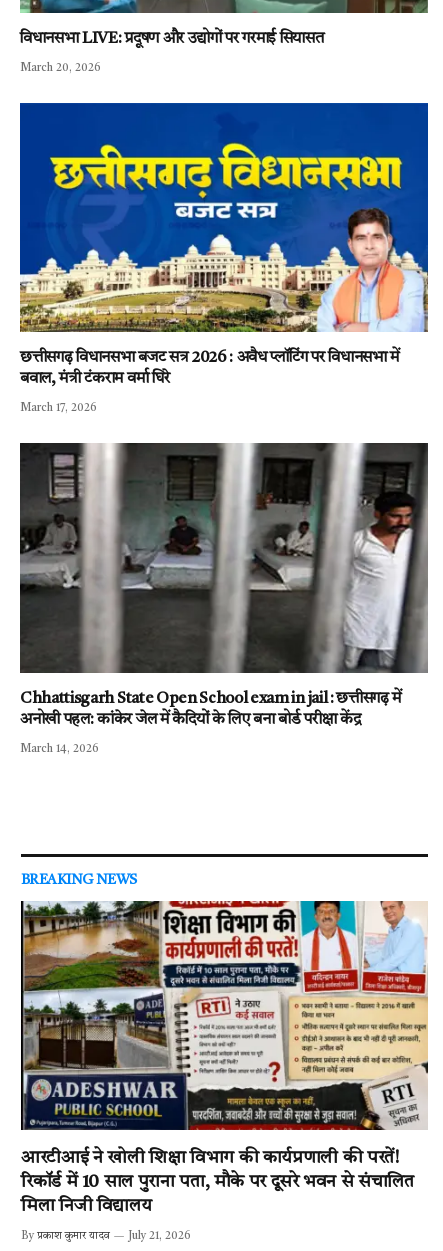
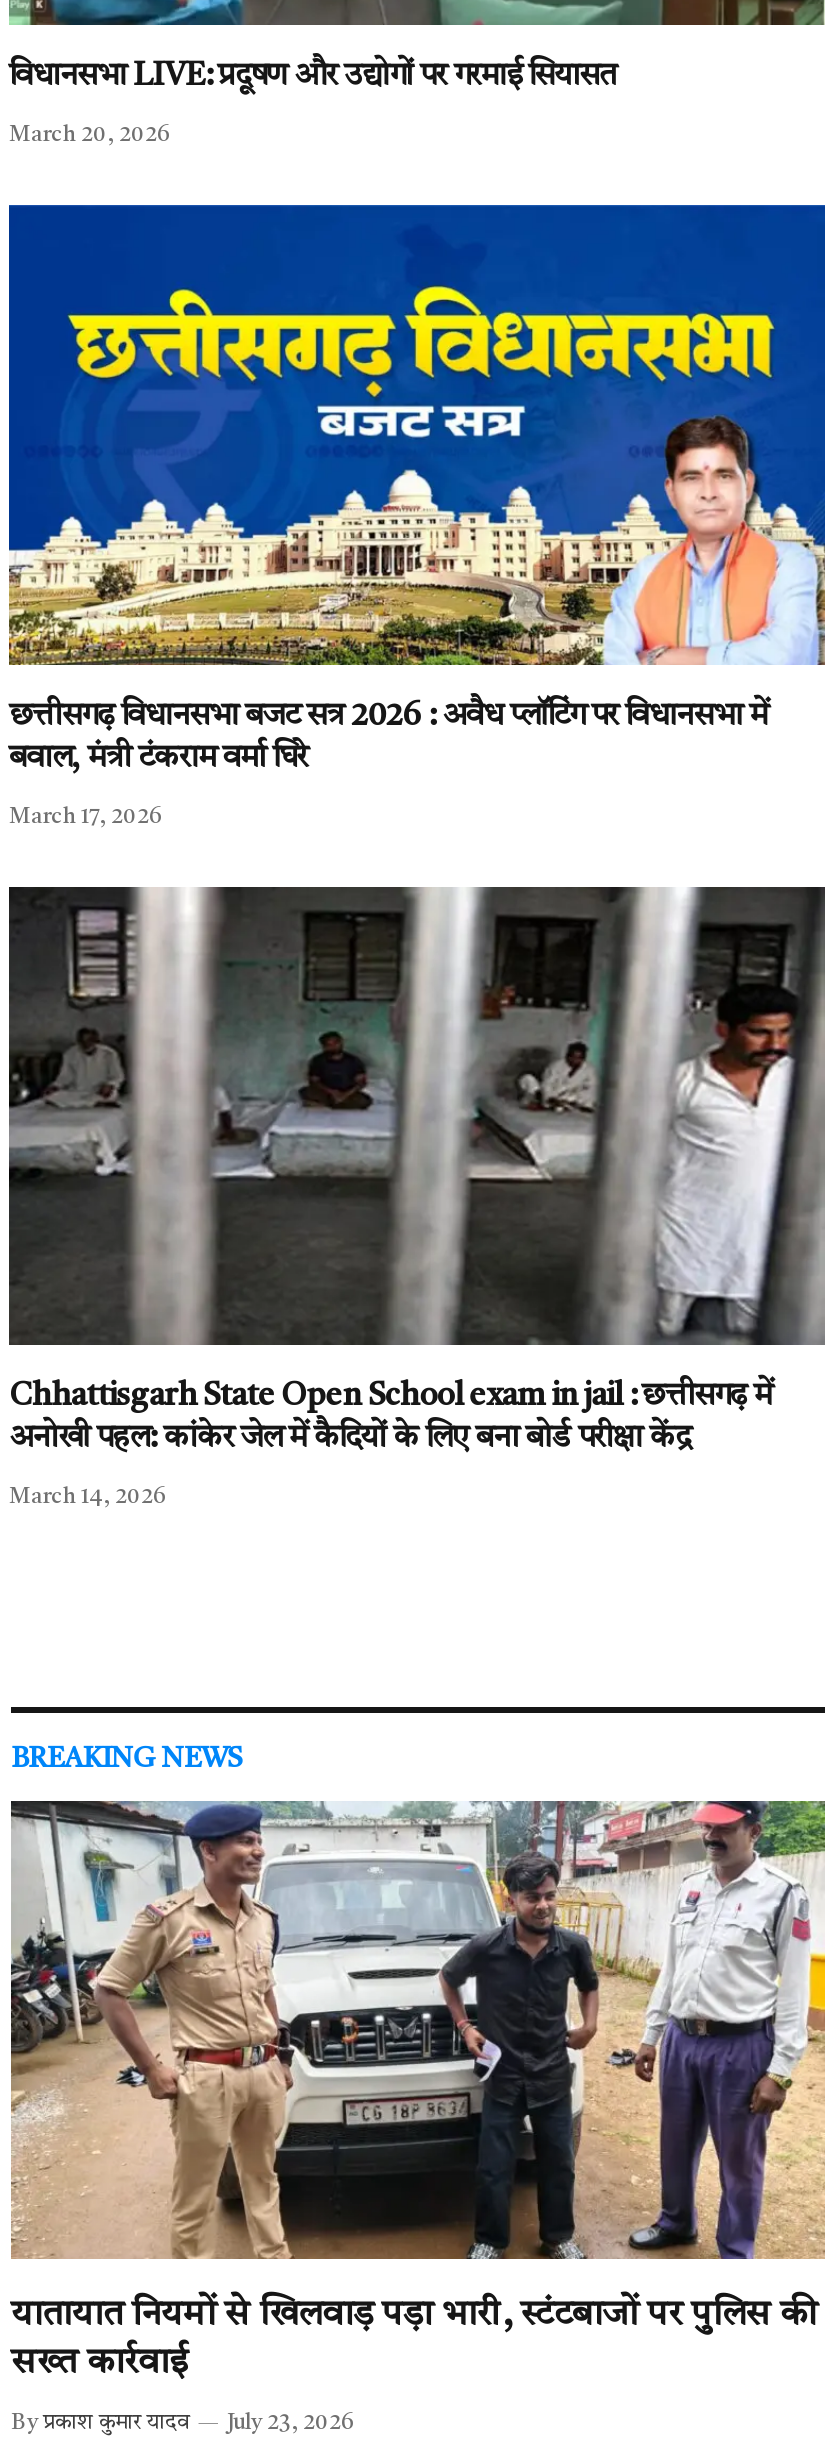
[20,900,429,1214] [image] | आरटीआई ने खोली शिक्षा विभाग की कार्यप्रणाली की परतें! | रिकॉर्ड में 10 साल पुराना पता, मौके पर दूसरे भवन से संचालित | मिला निजी विद्यालय -> [9,1798,827,2381] [image] | यातायात नियमों से खिलवाड़ पड़ा भारी, स्टंटबाजों पर पुलिस की | सख्त कार्रवाई
[21,1230,191,1241] By प्रकाश कुमार यादव July 21, 2026 -> [11,2413,355,2435] By प्रकाश कुमार यादव July 23, 2026

